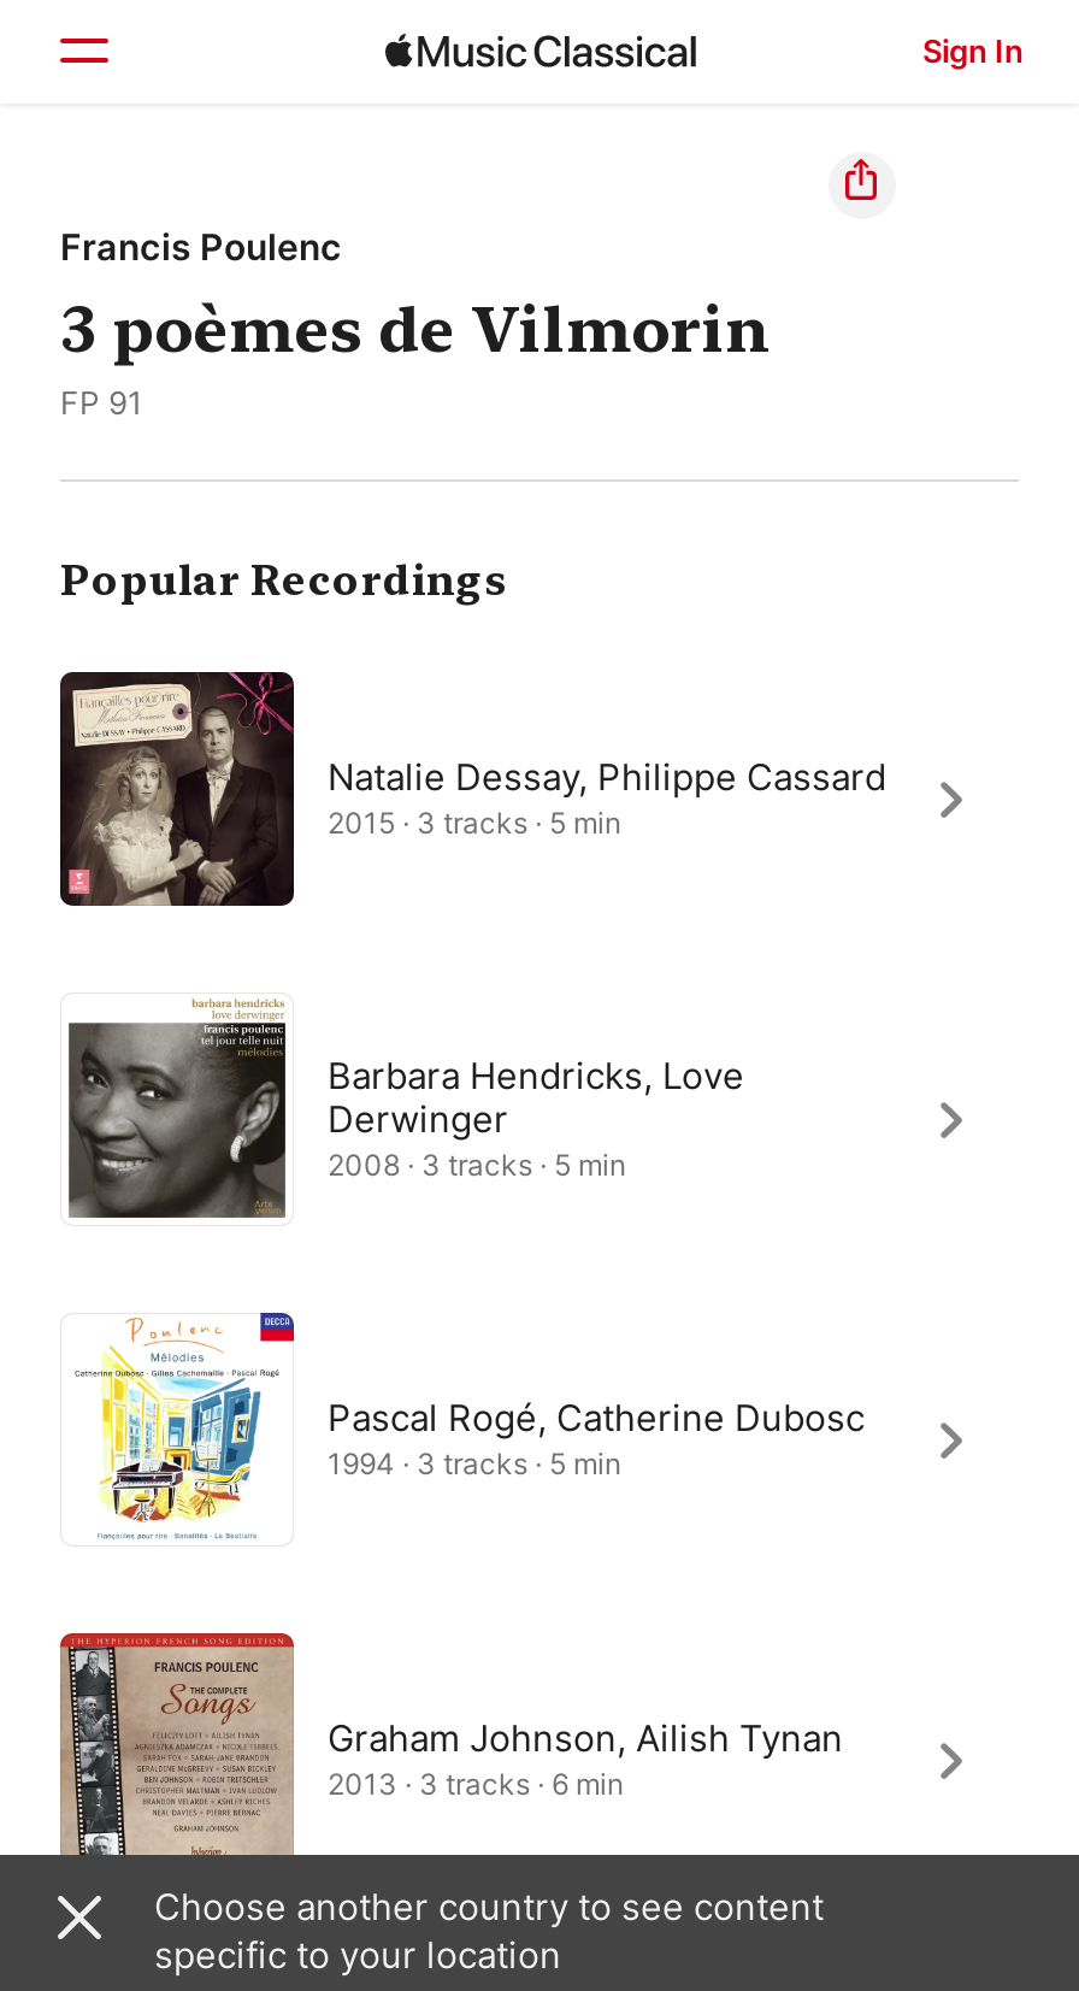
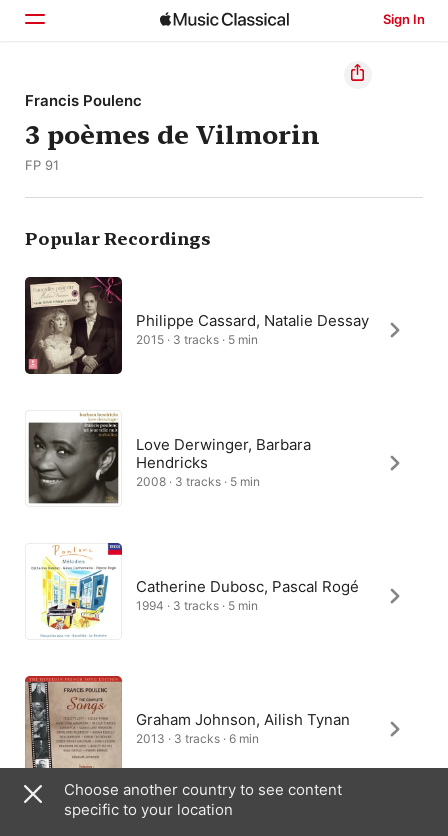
[328,754,886,800] Natalie Dessay, Philippe Cassard -> [136,311,369,330] Philippe Cassard, Natalie Dessay
[328,1053,744,1142] Barbara Hendricks, Love | Derwinger -> [136,435,311,472] Love Derwinger, Barbara | Hendricks
[328,1395,865,1441] Pascal Rogé, Catherine Dubosc -> [136,577,359,596] Catherine Dubosc, Pascal Rogé

